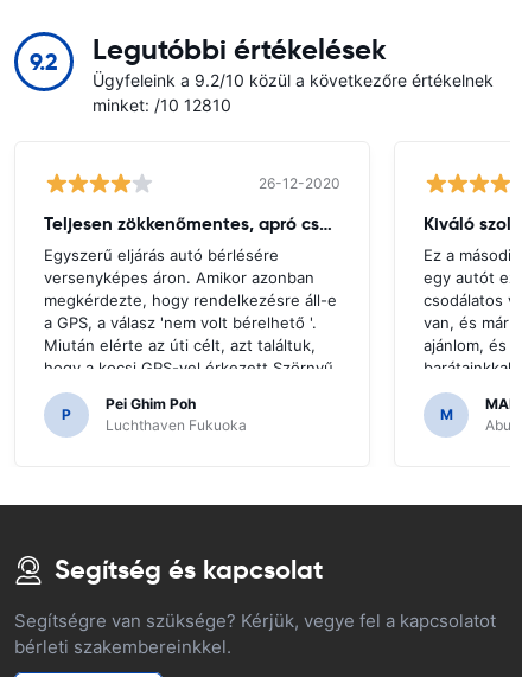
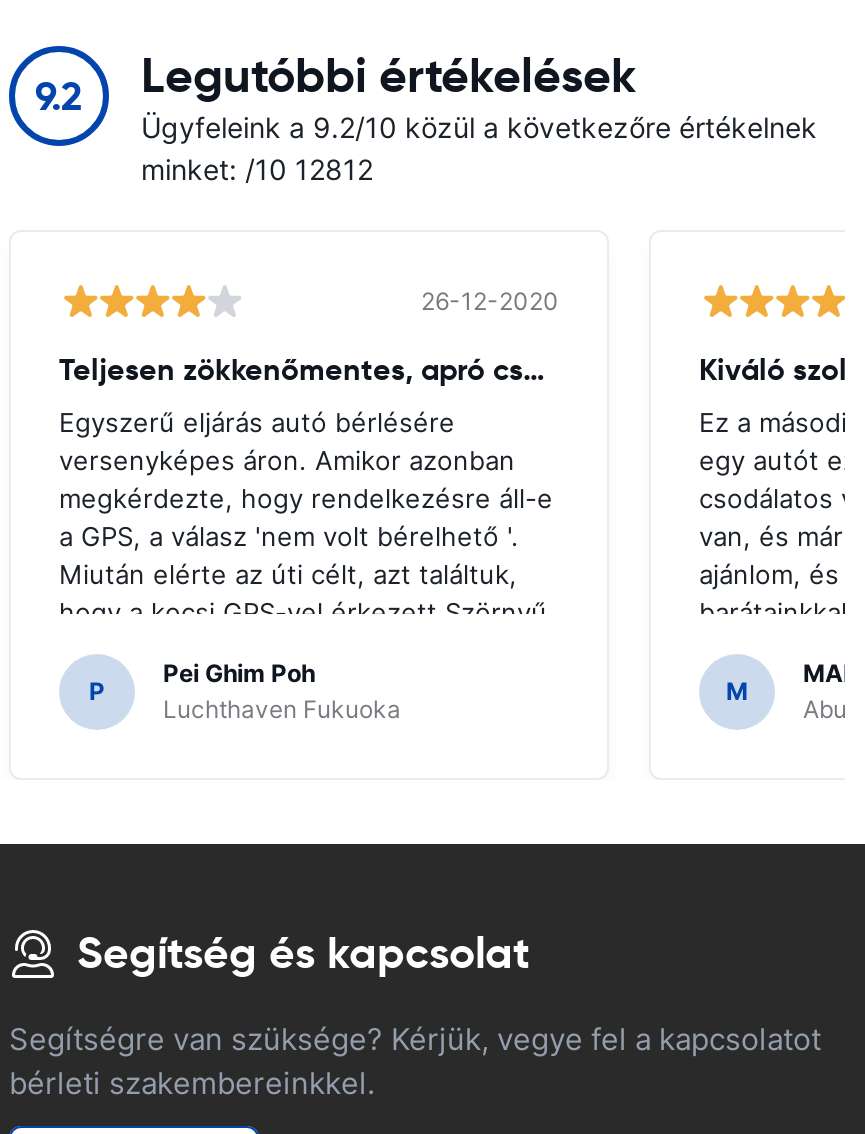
[93,95,231,115] minket: /10 12810 -> [141,152,373,186] minket: /10 12812

